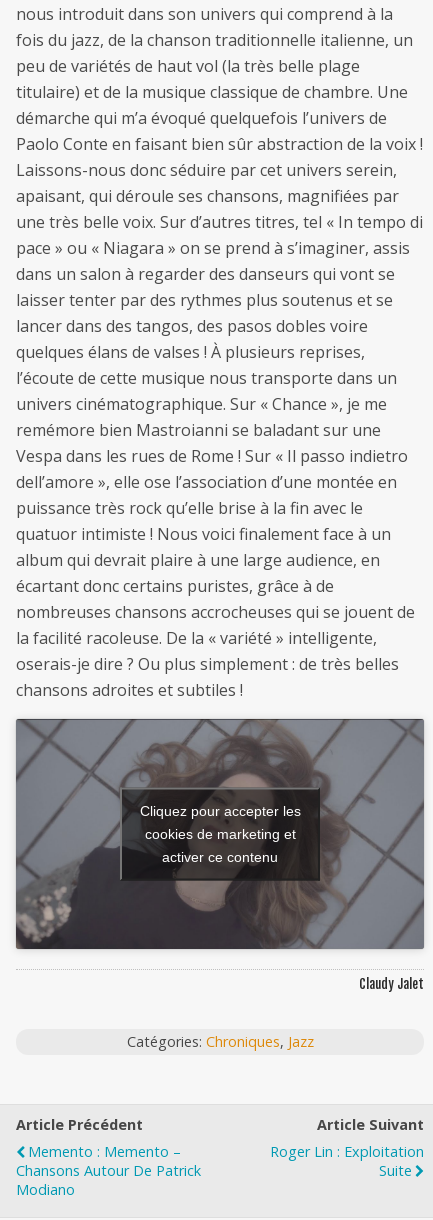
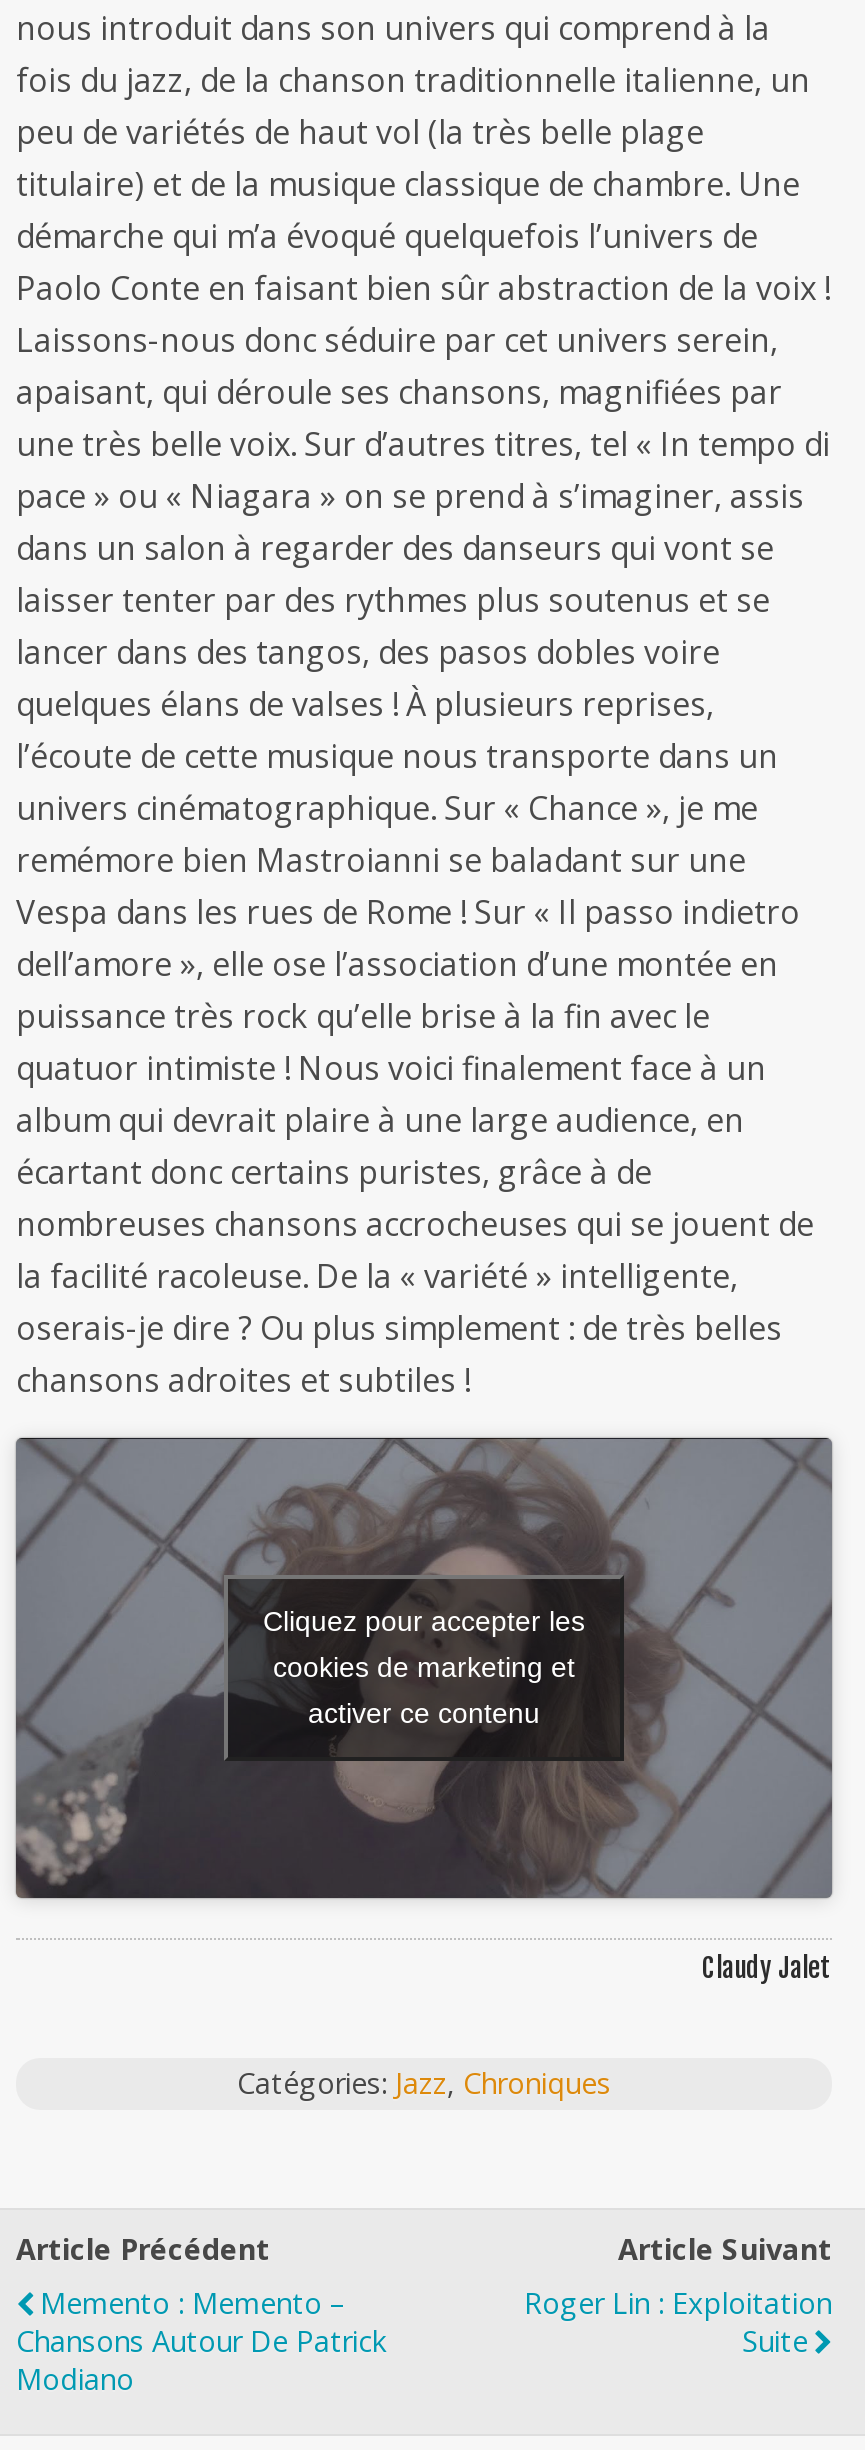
[126,1031,313,1050] Catégories: Chroniques, Jazz -> [237,2063,611,2101] Catégories: Jazz, Chroniques

